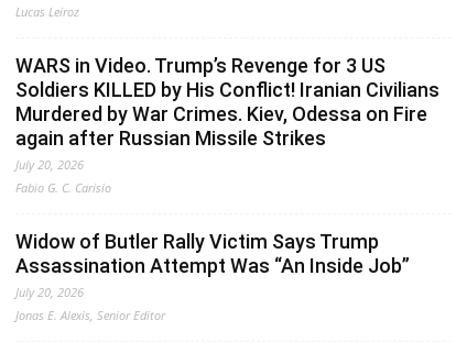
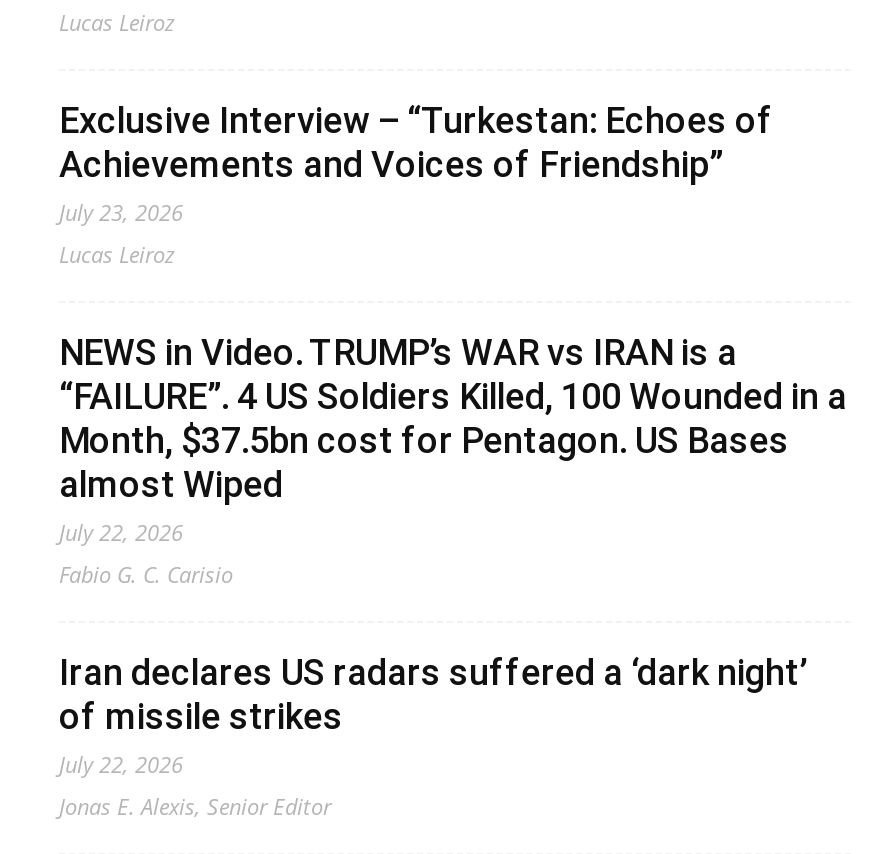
[15,54,439,173] WARS in Video. Trump’s Revenge for 3 US | Soldiers KILLED by His Conflict! Iranian Civilians | Murdered by War Crimes. Kiev, Odessa on Fire | again after Russian Missile Strikes | July 20, 2026 -> [59,99,847,547] Exclusive Interview – “Turkestan: Echoes of | Achievements and Voices of Friendship” | July 23, 2026 | Lucas Leiroz | NEWS in Video. TRUMP’s WAR vs IRAN is a | “FAILURE”. 4 US Soldiers Killed, 100 Wounded in a | Month, $37.5bn cost for Pentagon. US Bases | almost Wiped | July 22, 2026
[15,230,410,301] Widow of Butler Rally Victim Says Trump | Assassination Attempt Was “An Inside Job” | July 20, 2026 -> [59,651,807,779] Iran declares US radars suffered a ‘dark night’ | of missile strikes | July 22, 2026

